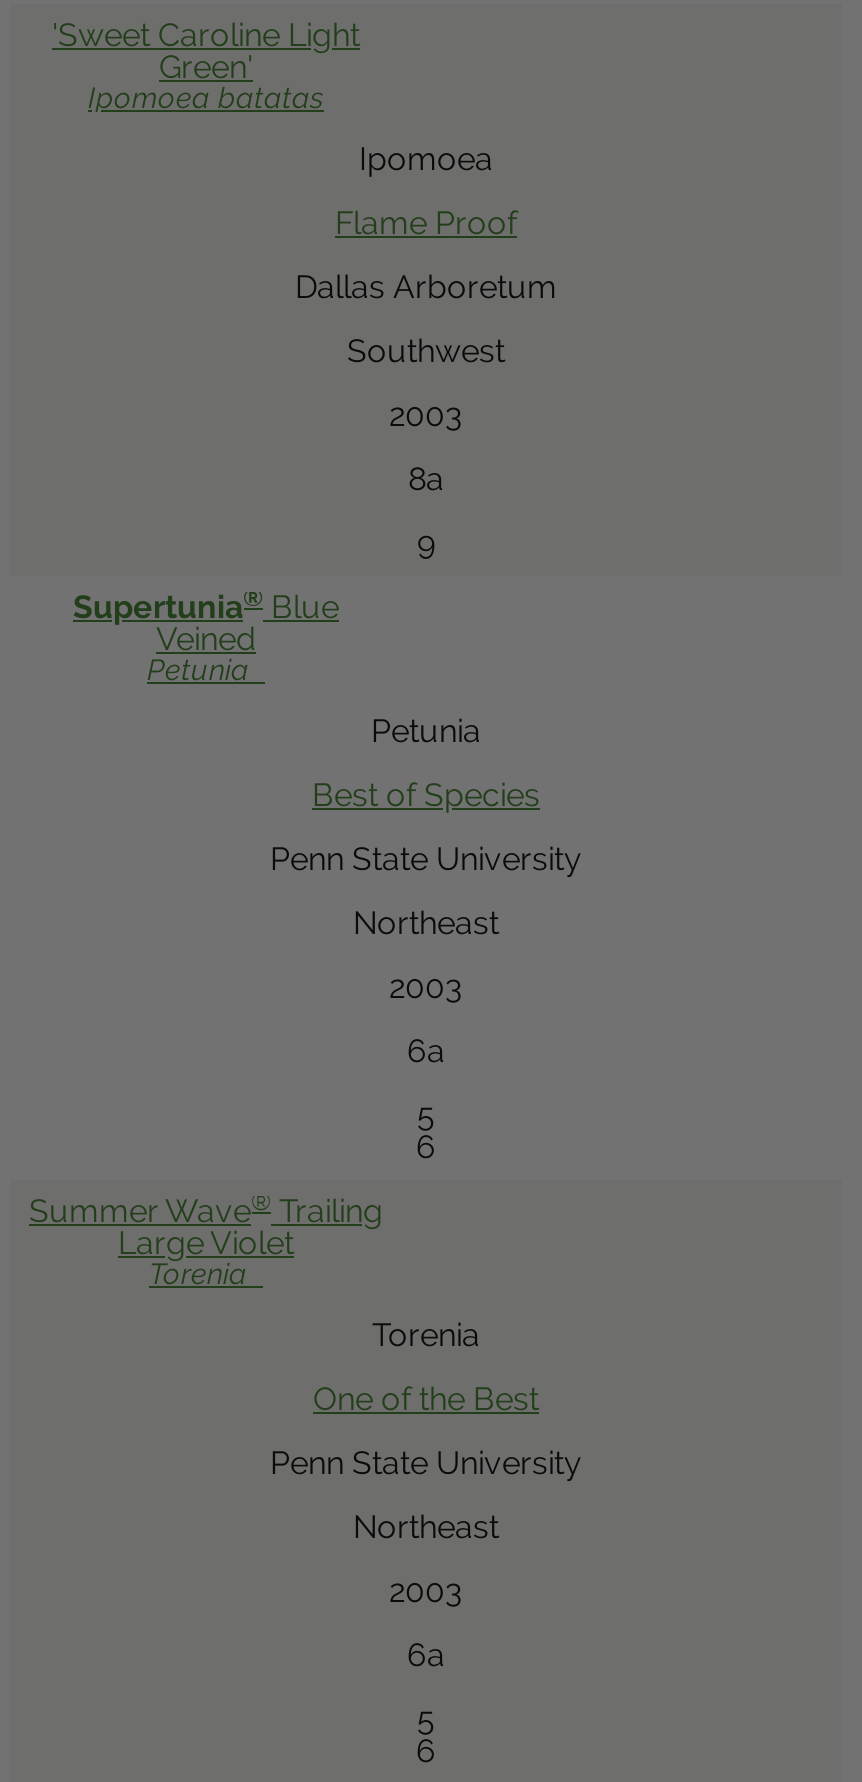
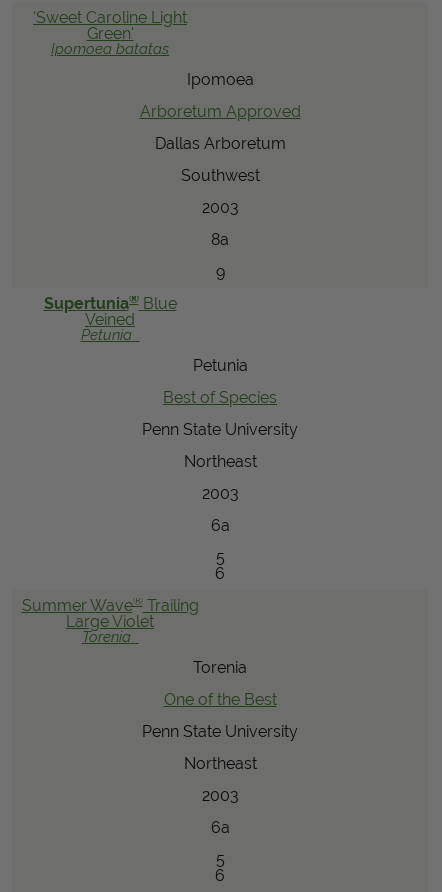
[335,205,517,243] Flame Proof -> [139,102,300,121] Arboretum Approved

